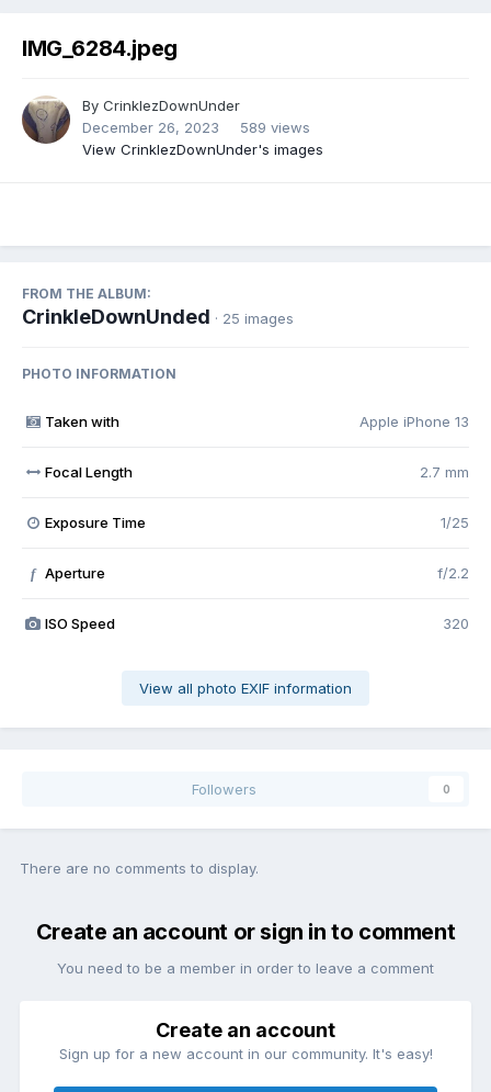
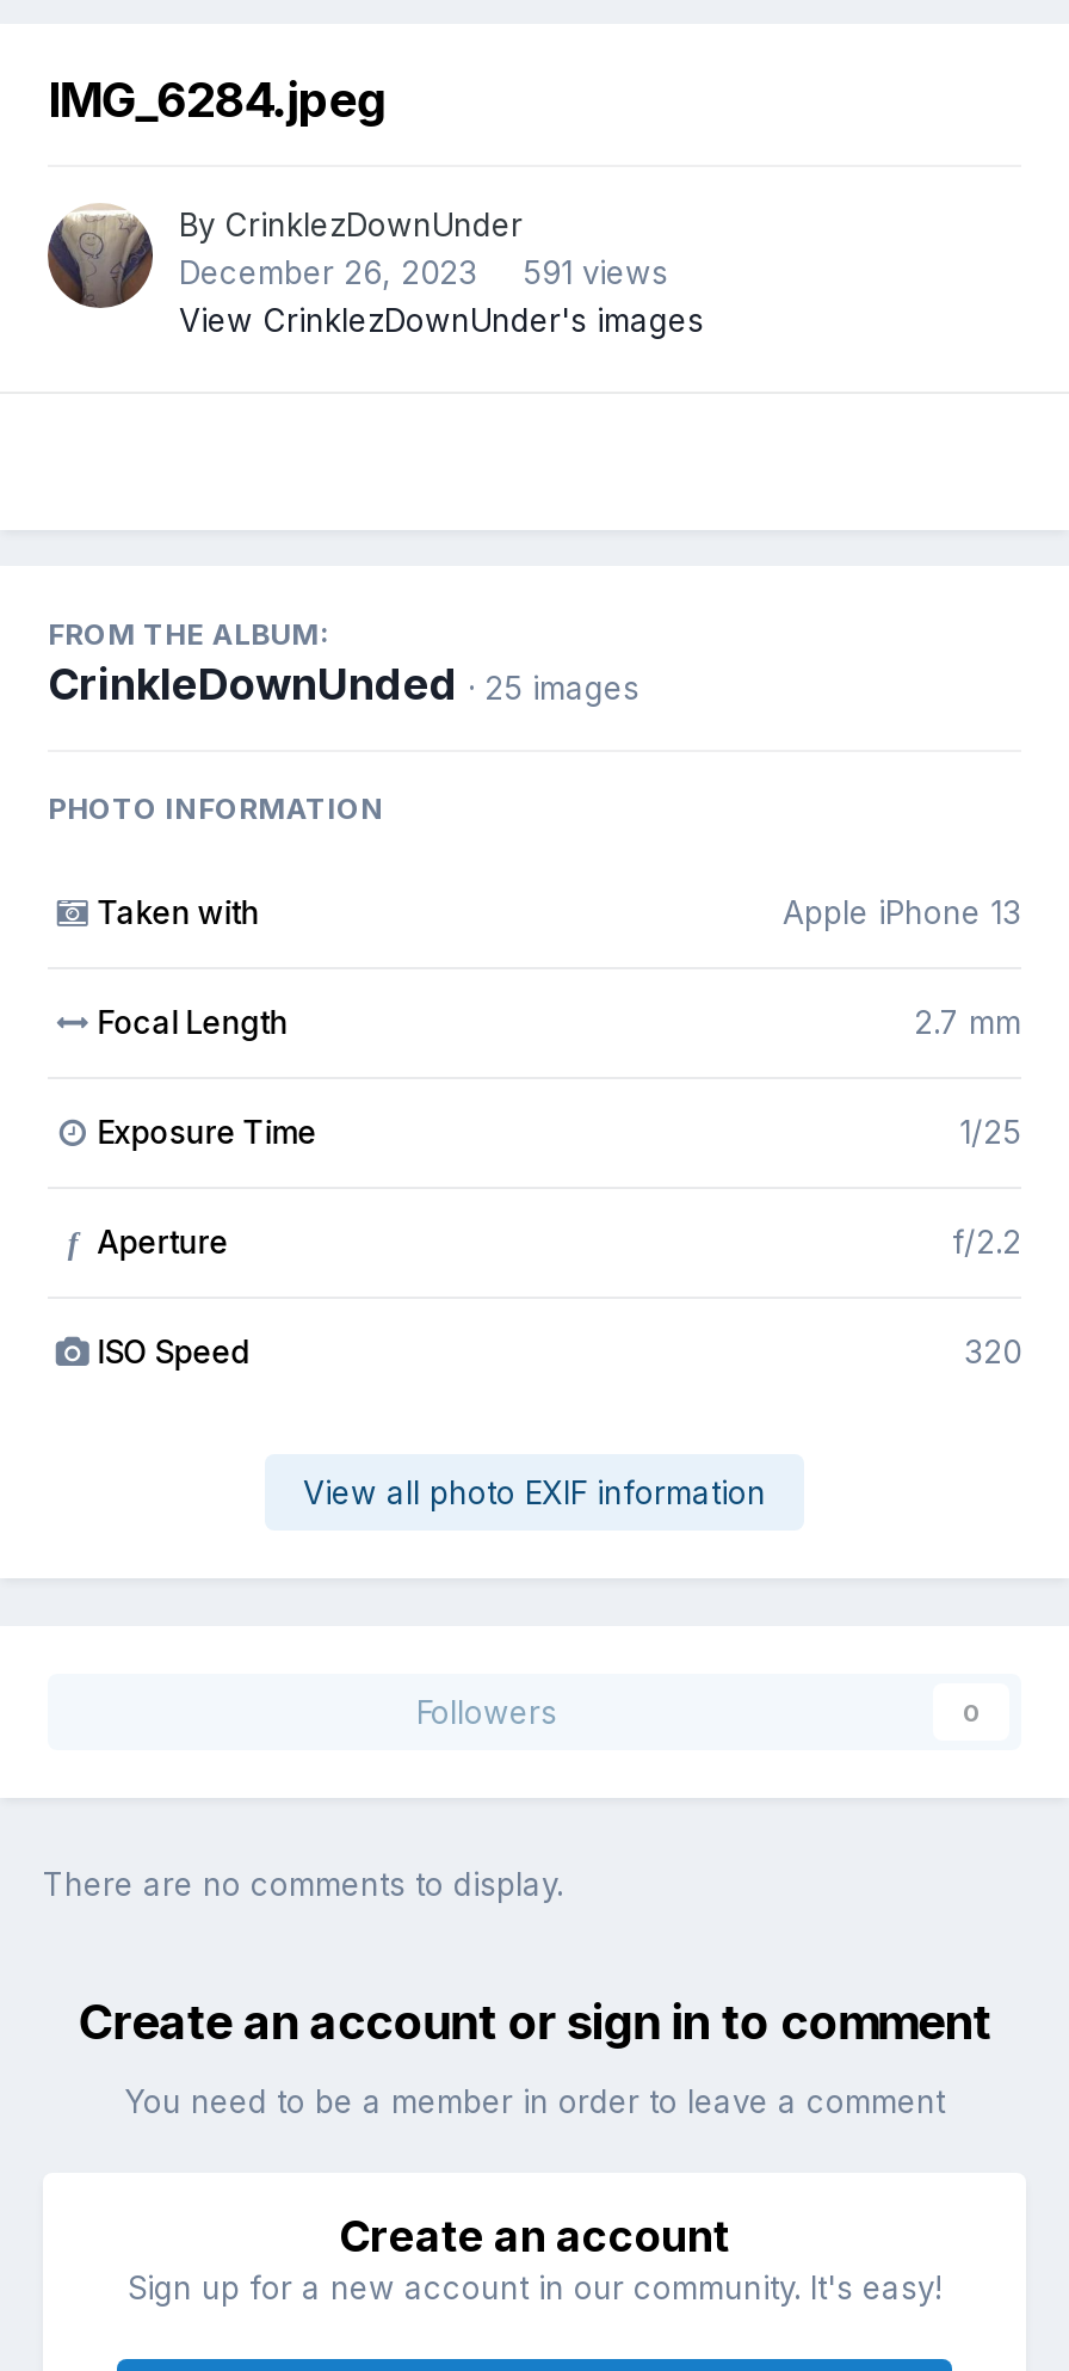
[82,119,310,137] December 26, 2023 589 views -> [179,254,668,292] December 26, 2023 591 views

